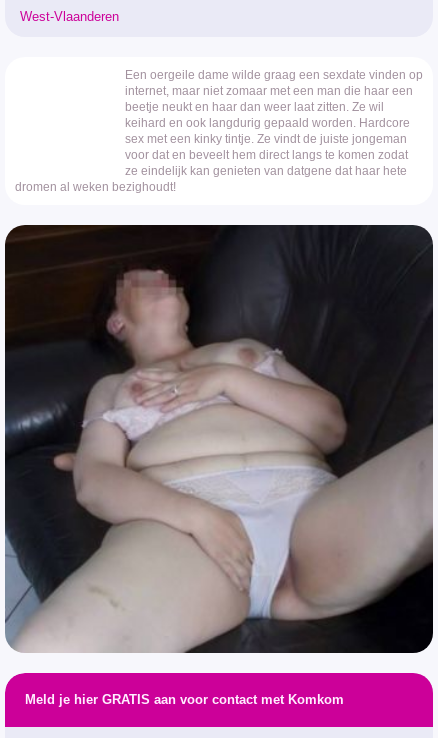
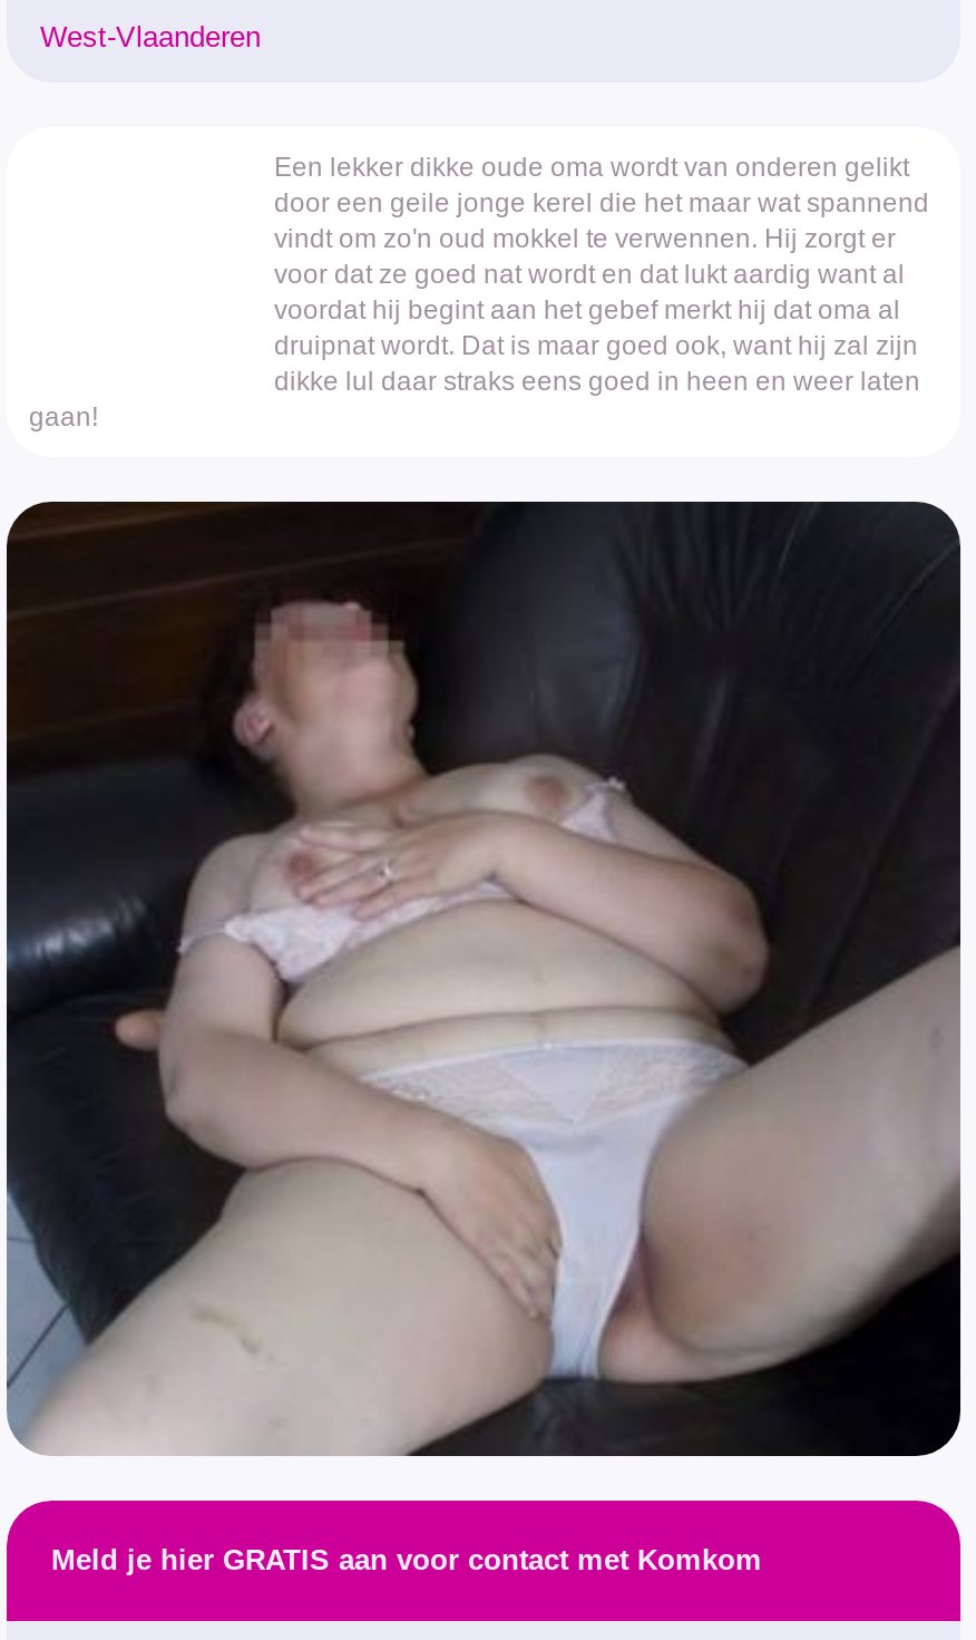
[15,68,423,194] Een oergeile dame wilde graag een sexdate vinden op | internet, maar niet zomaar met een man die haar een | beetje neukt en haar dan weer laat zitten. Ze wil | keihard en ook langdurig gepaald worden. Hardcore | sex met een kinky tintje. Ze vindt de juiste jongeman | voor dat en beveelt hem direct langs te komen zodat | ze eindelijk kan genieten van datgene dat haar hete | dromen al weken bezighoudt! -> [29,152,929,433] Een lekker dikke oude oma wordt van onderen gelikt | door een geile jonge kerel die het maar wat spannend | vindt om zo'n oud mokkel te verwennen. Hij zorgt er | voor dat ze goed nat wordt en dat lukt aardig want al | voordat hij begint aan het gebef merkt hij dat oma al | druipnat wordt. Dat is maar goed ook, want hij zal zijn | dikke lul daar straks eens goed in heen en weer laten | gaan!

